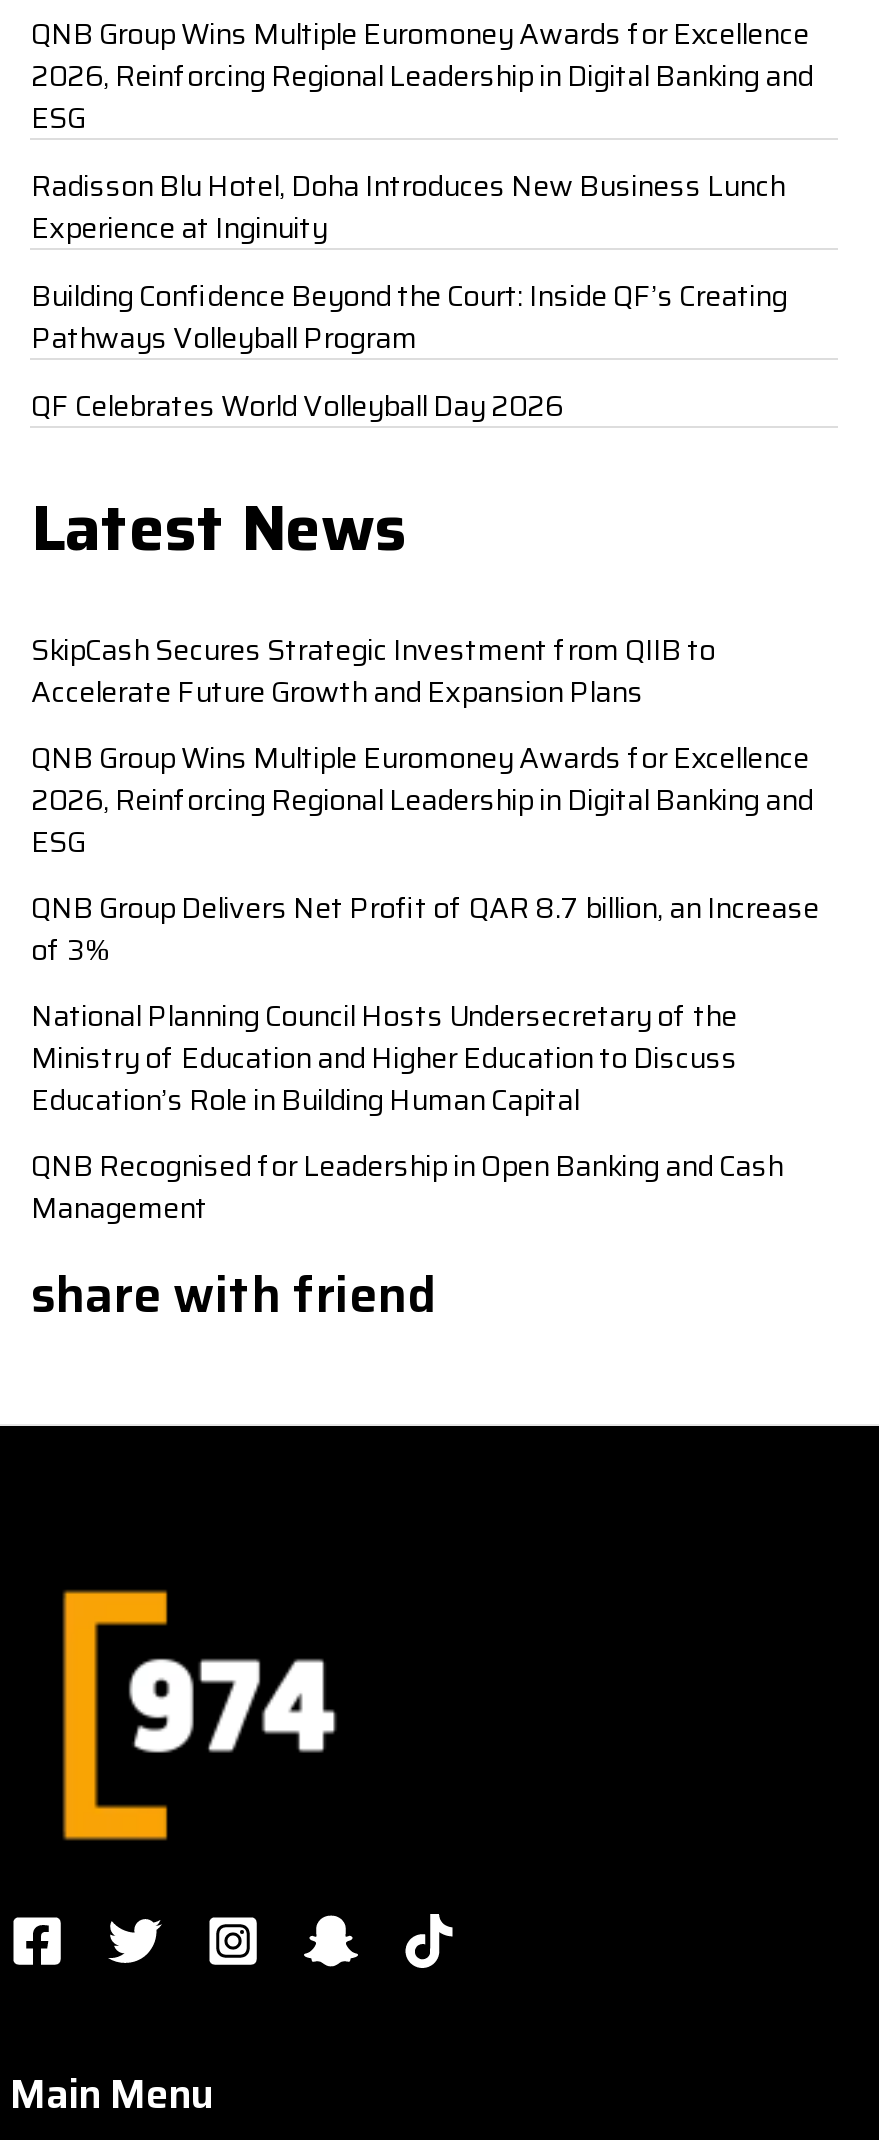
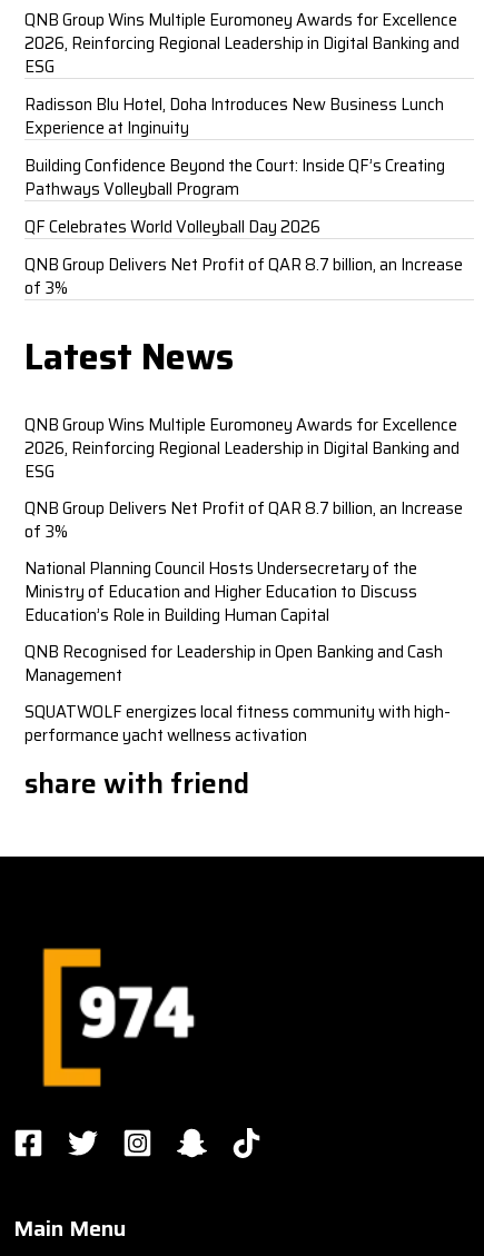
none -> [25,252,463,301] QNB Group Delivers Net Profit of QAR 8.7 billion, an Increase | of 3%
[31,626,715,714] SkipCash Secures Strategic Investment from QIIB to | Accelerate Future Growth and Expansion Plans -> none
none -> [25,699,451,747] SQUATWOLF energizes local fitness community with high- | performance yacht wellness activation

